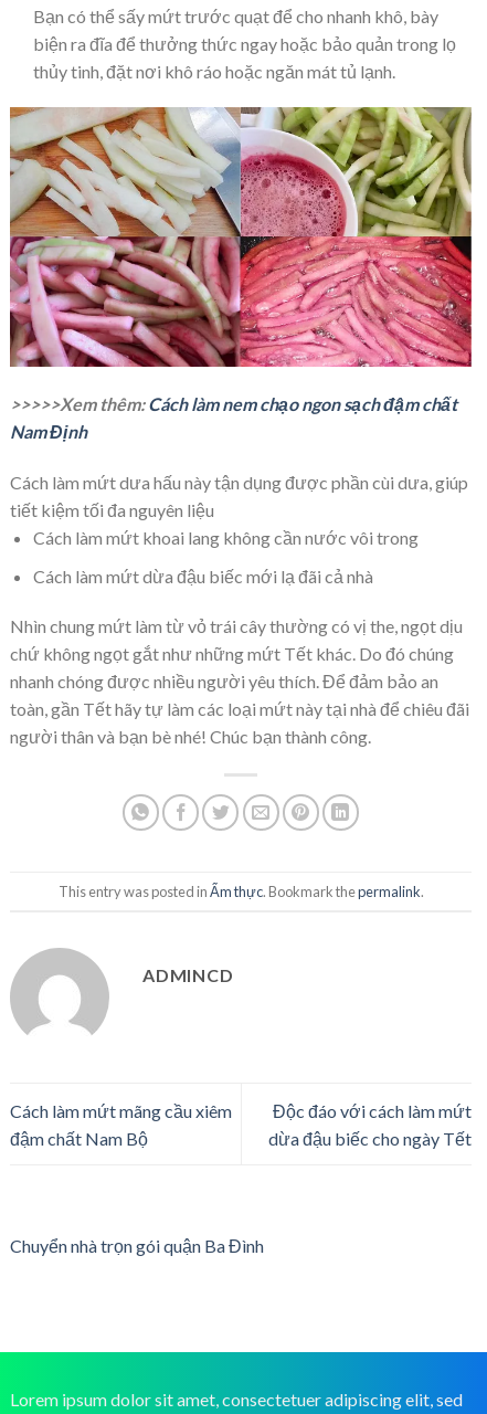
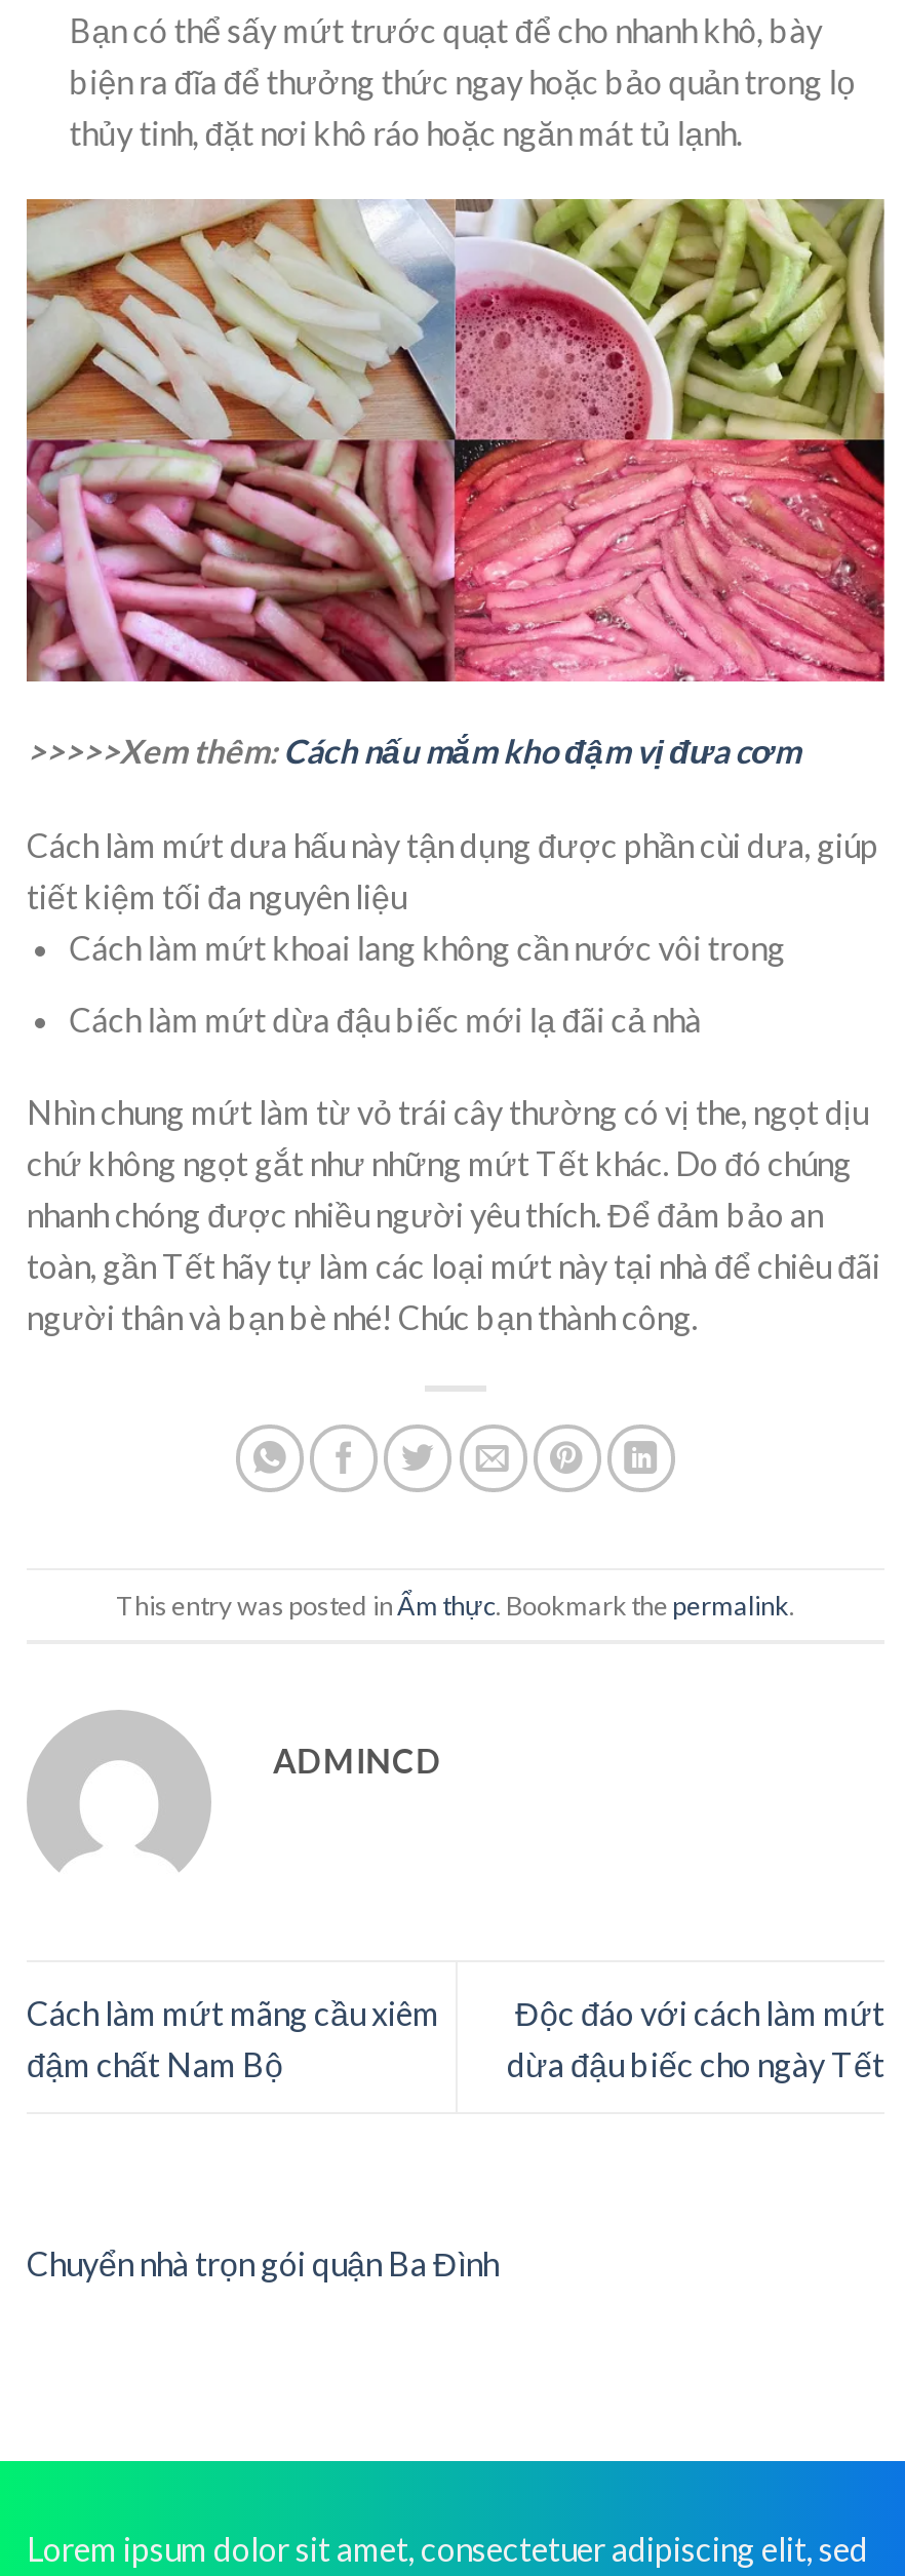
[10,393,457,442] >>>>>Xem thêm: Cách làm nem chạo ngon sạch đậm chất | Nam Định -> [27,731,800,770] >>>>>Xem thêm: Cách nấu mắm kho đậm vị đưa cơm

